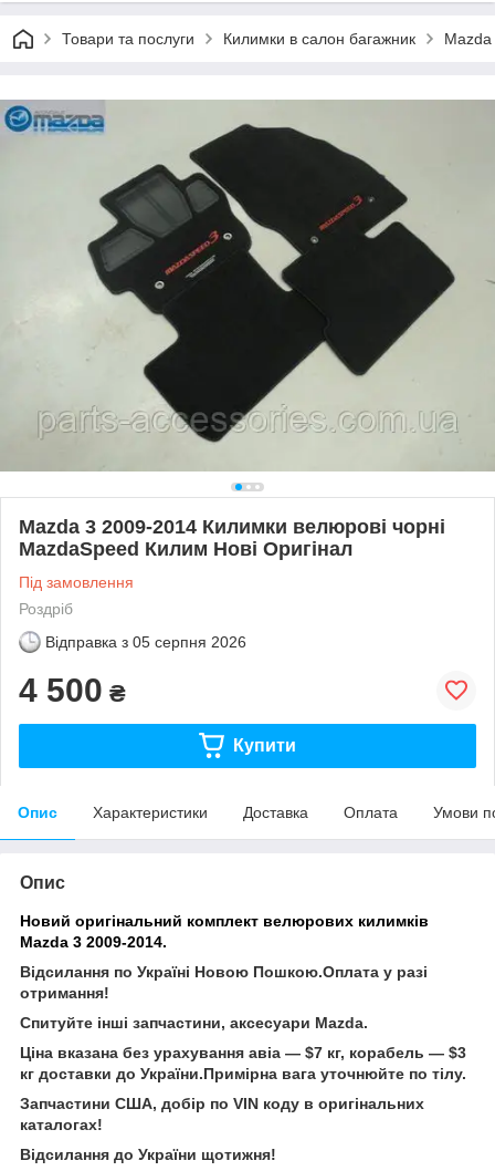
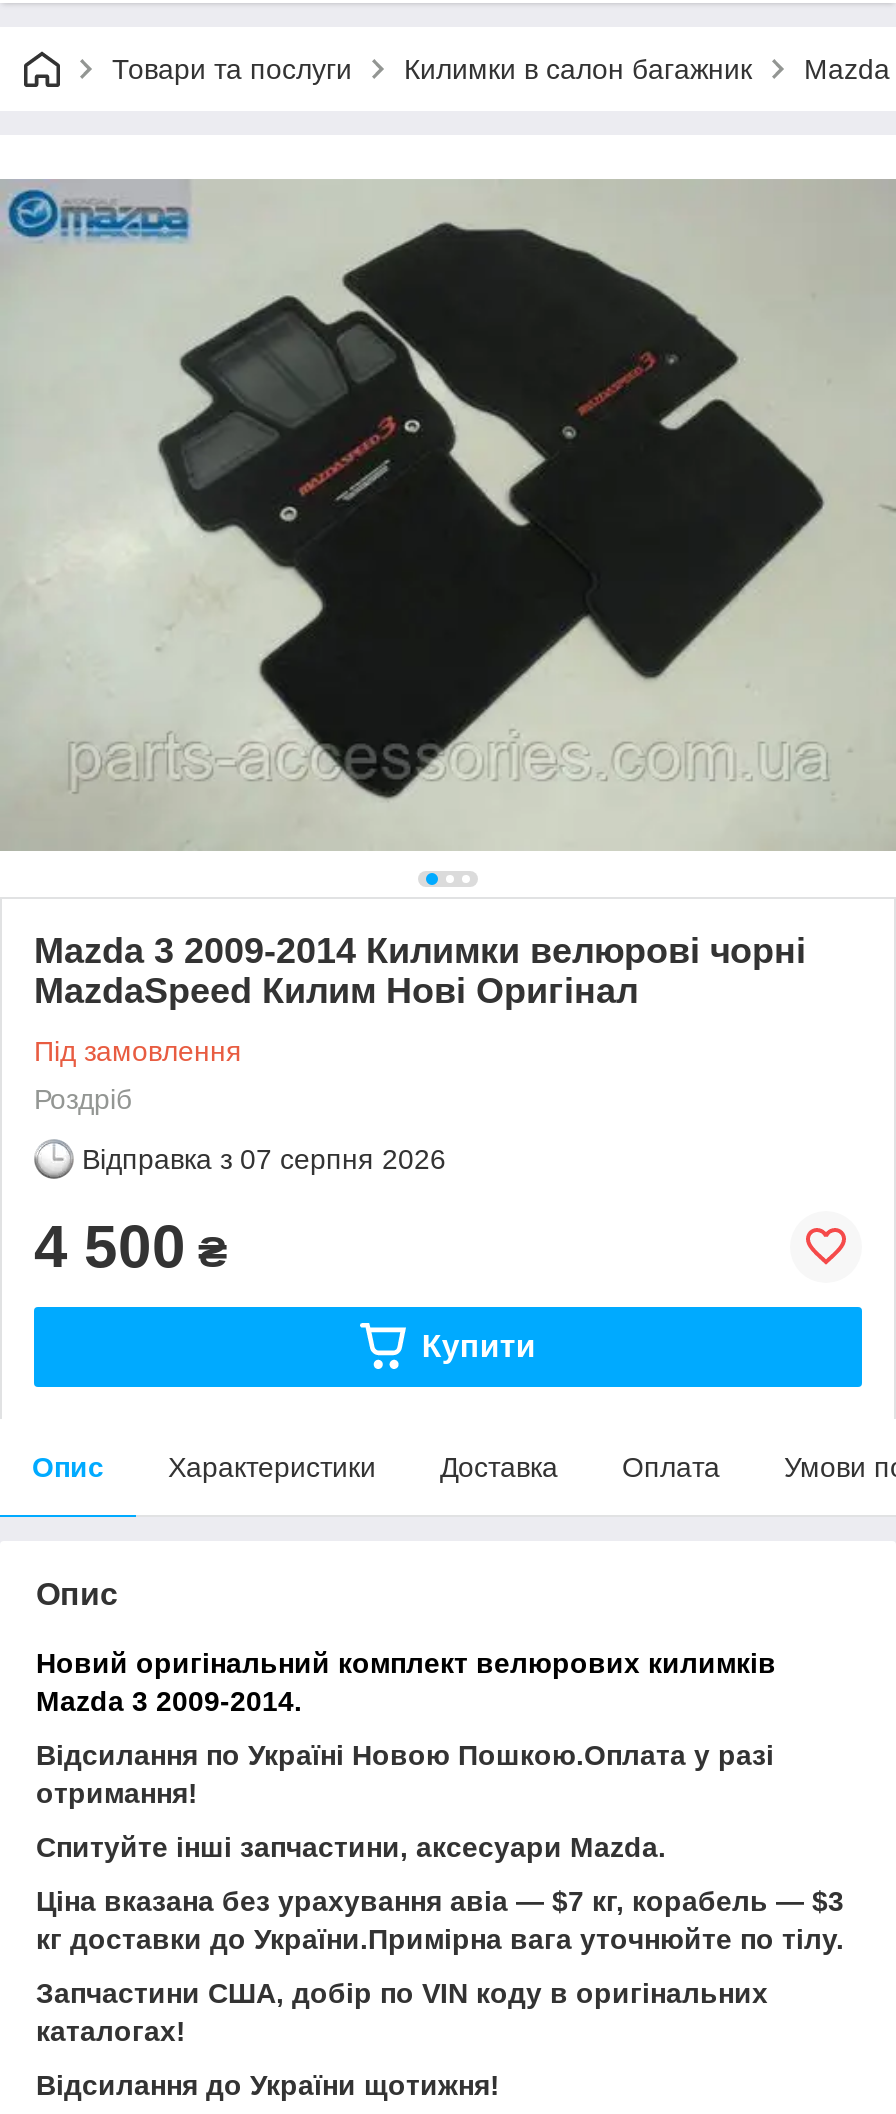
[45,633,246,651] Відправка з 05 серпня 2026 -> [82,1143,446,1175] Відправка з 07 серпня 2026

